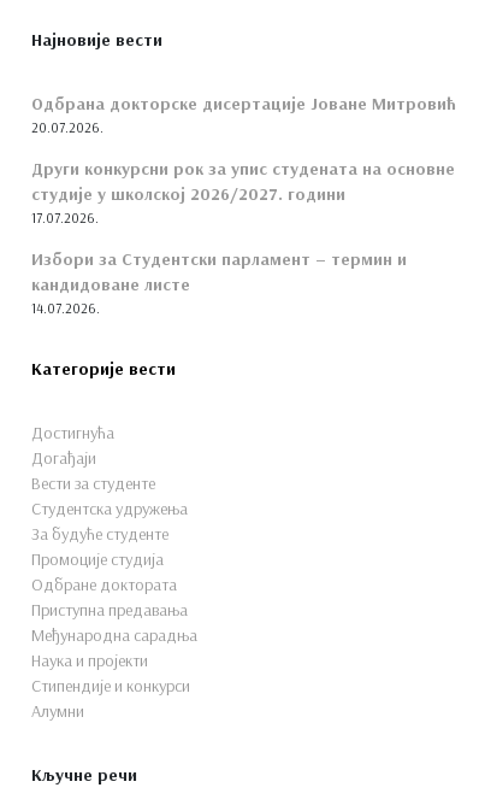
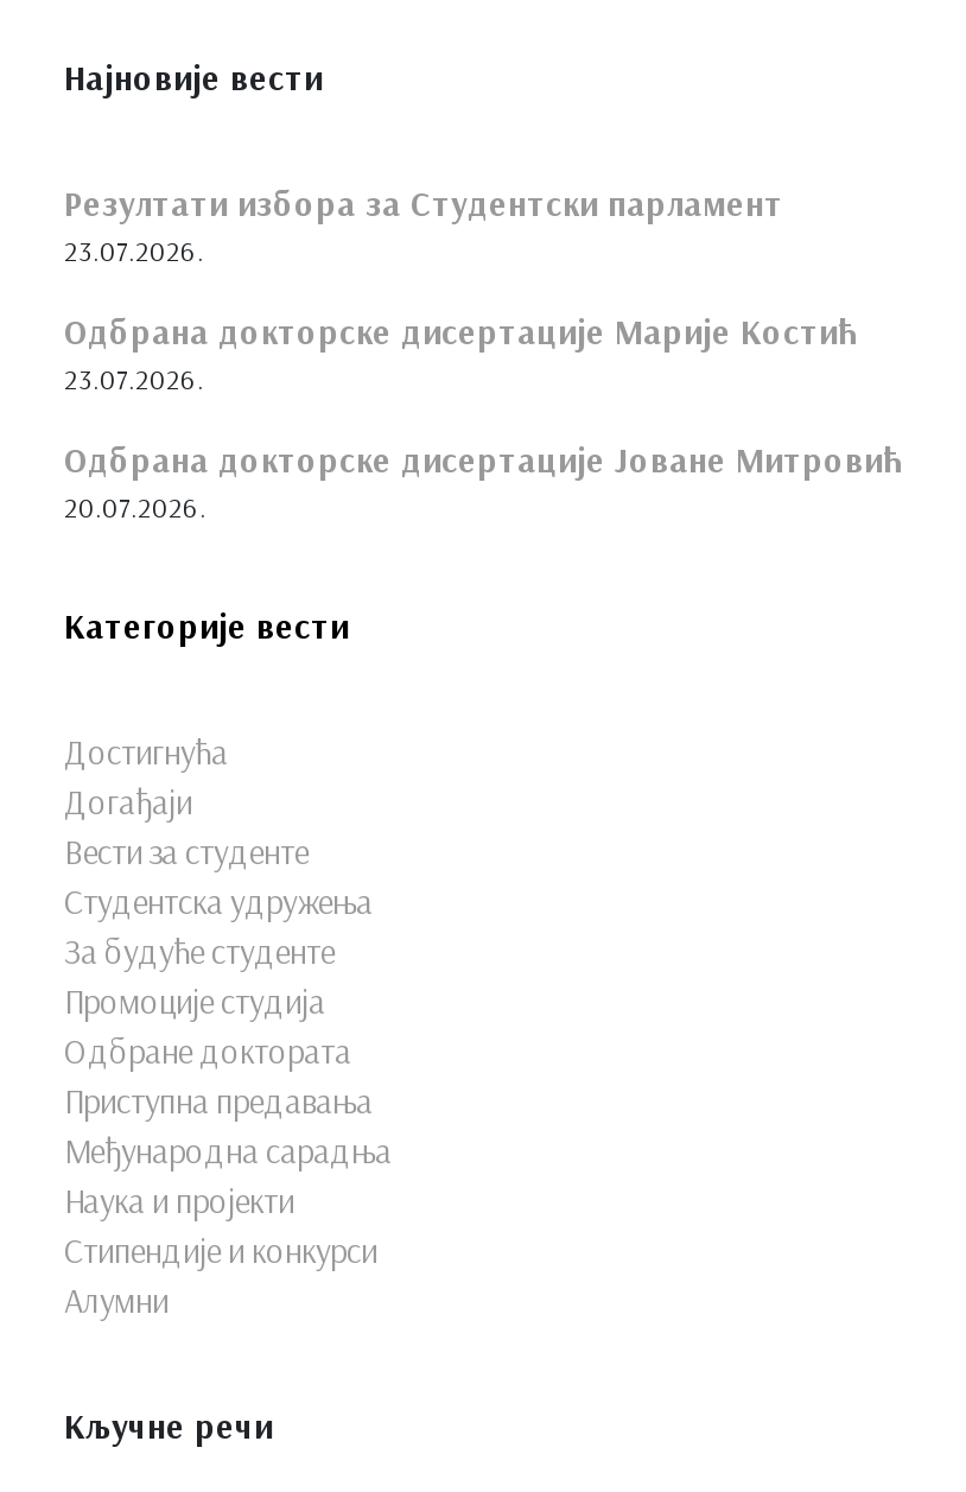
none -> [64,182,857,396] Резултати избора за Студентски парламент | 23.07.2026. | Одбрана докторске дисертације Марије Костић | 23.07.2026.
moved [31,93,456,136] -> [64,439,902,524]: Одбрана докторске дисертације Јоване Митровић | 20.07.2026.
[31,158,455,317] Други конкурсни рок за упис студената на основне | студије у школској 2026/2027. години | 17.07.2026. | Избори за Студентски парламент – термин и | кандидоване листе | 14.07.2026. -> none

